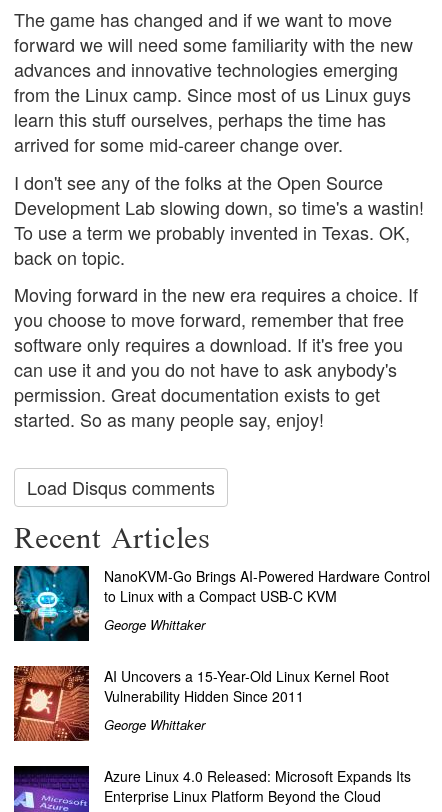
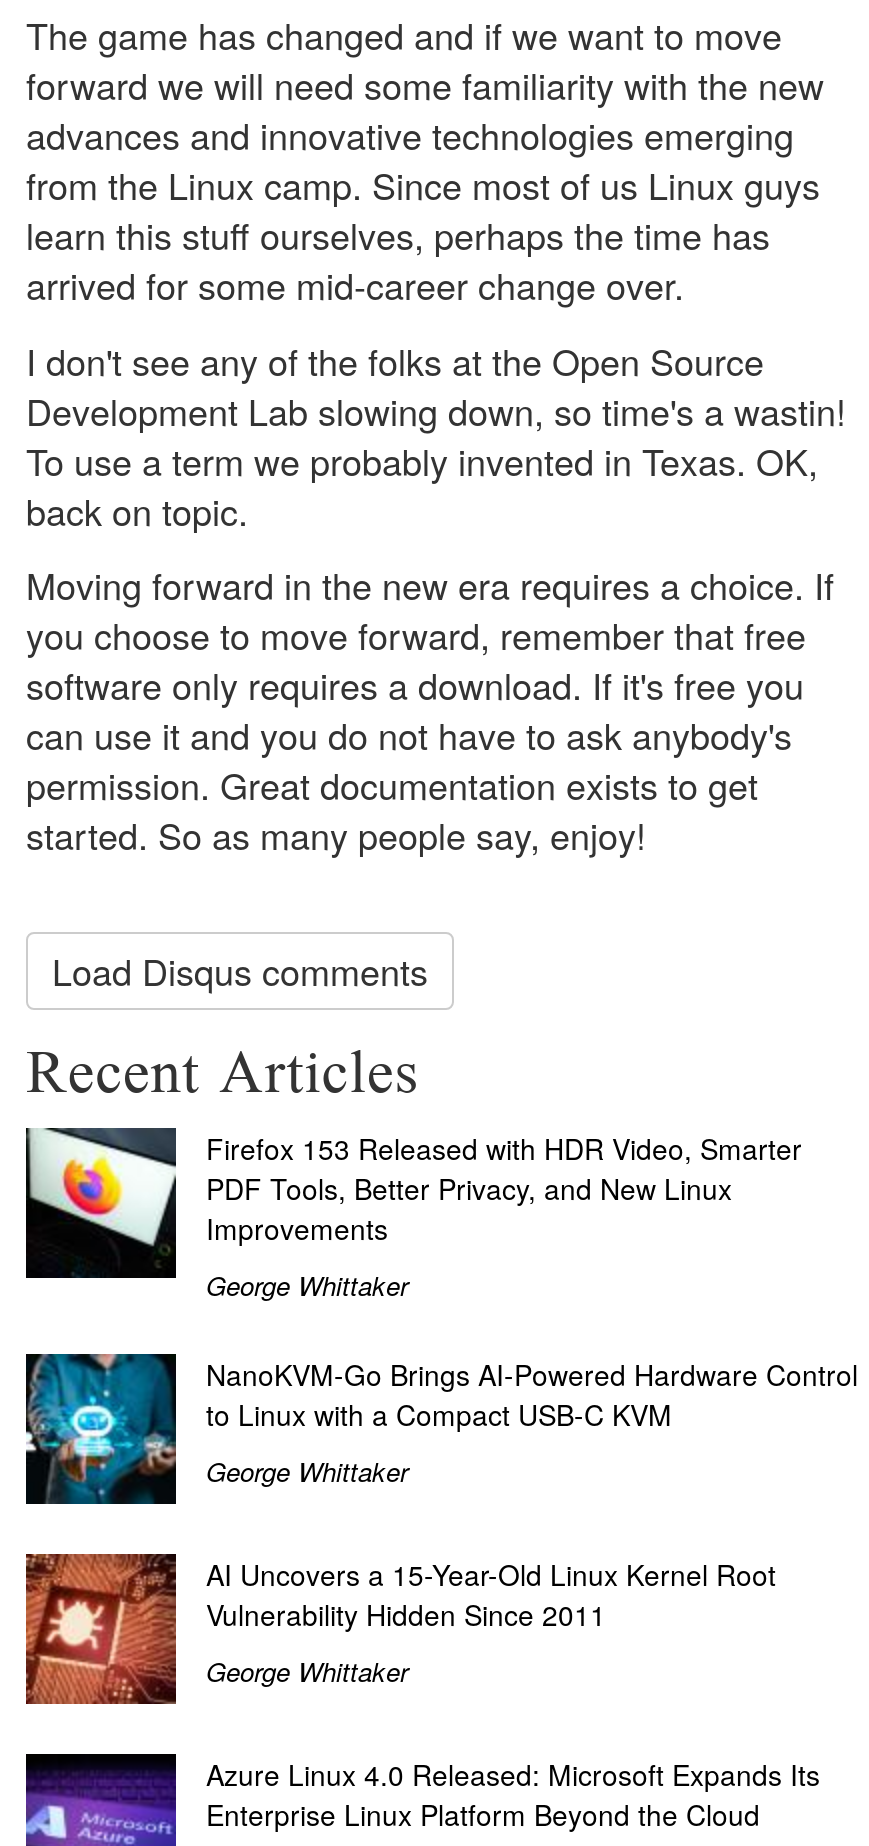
none -> [24,1128,802,1304] [image] | Firefox 153 Released with HDR Video, Smarter | PDF Tools, Better Privacy, and New Linux | Improvements | George Whittaker

